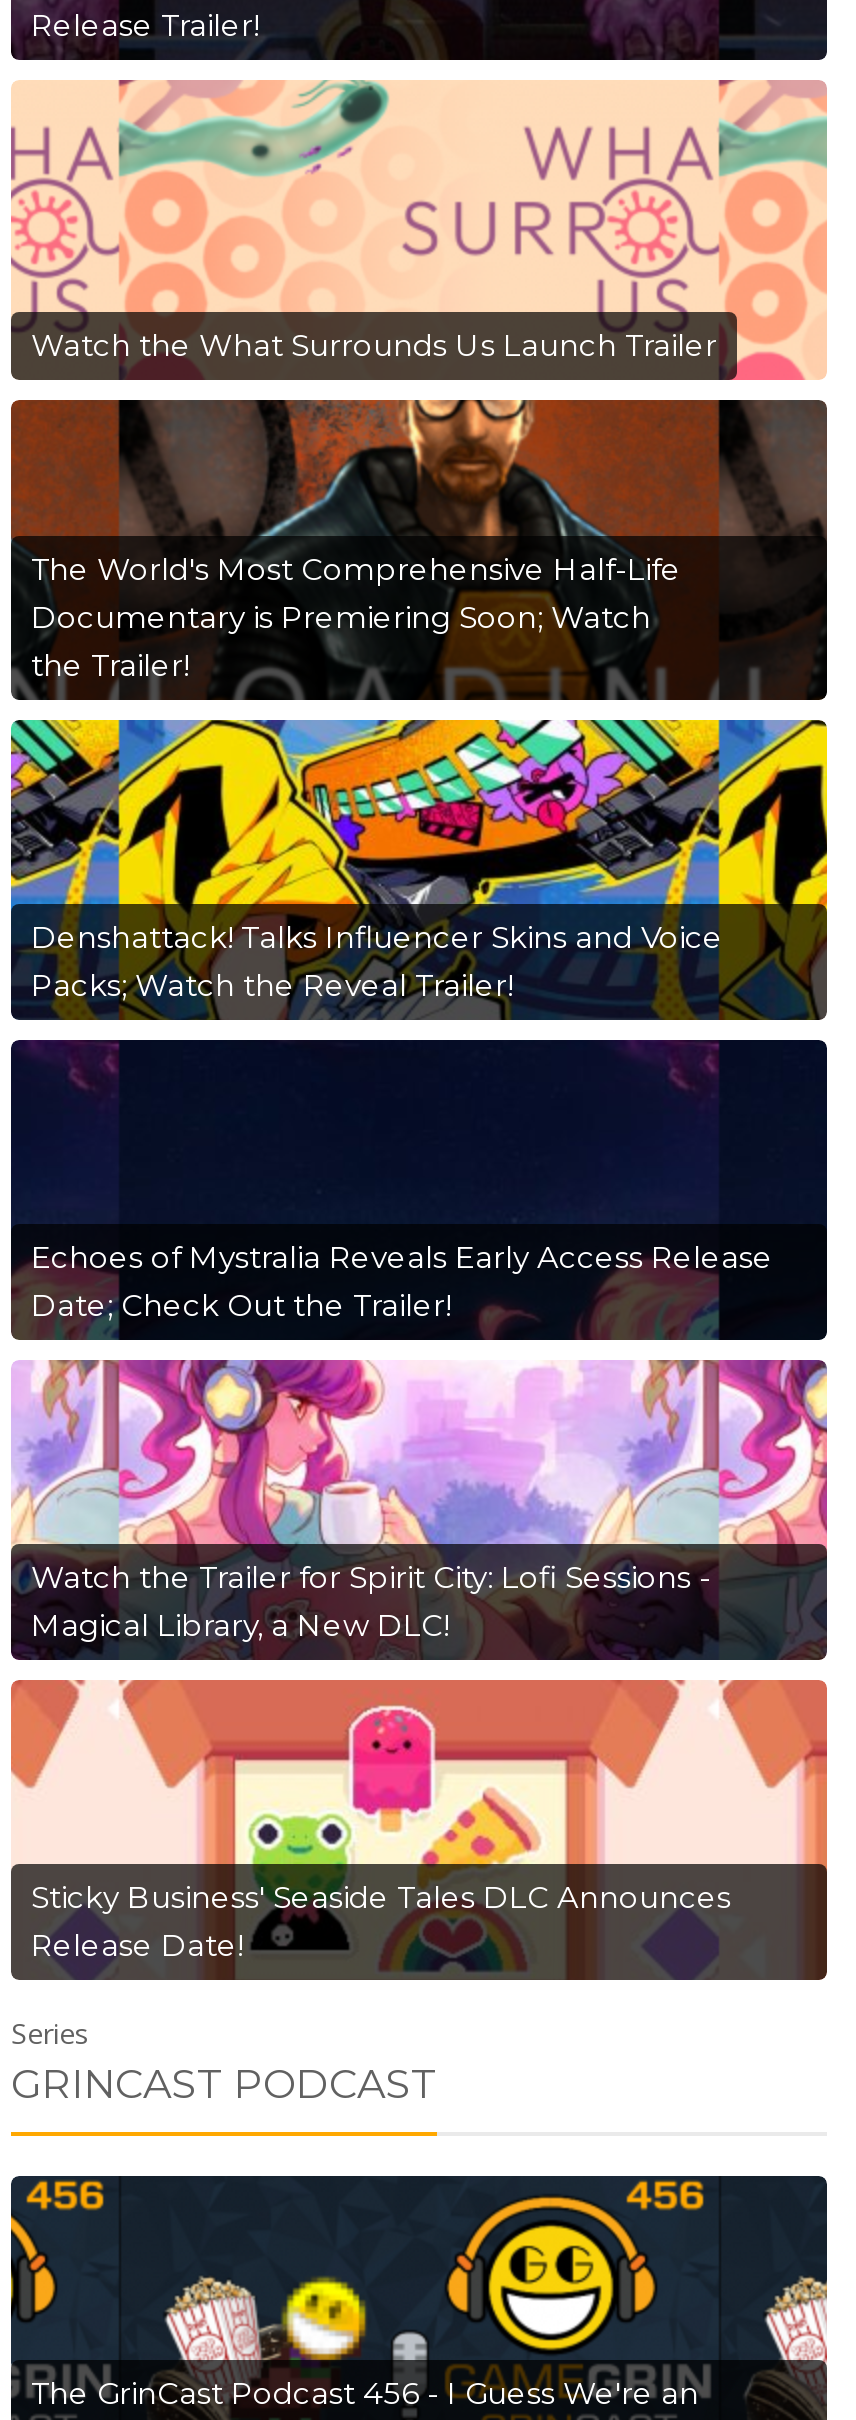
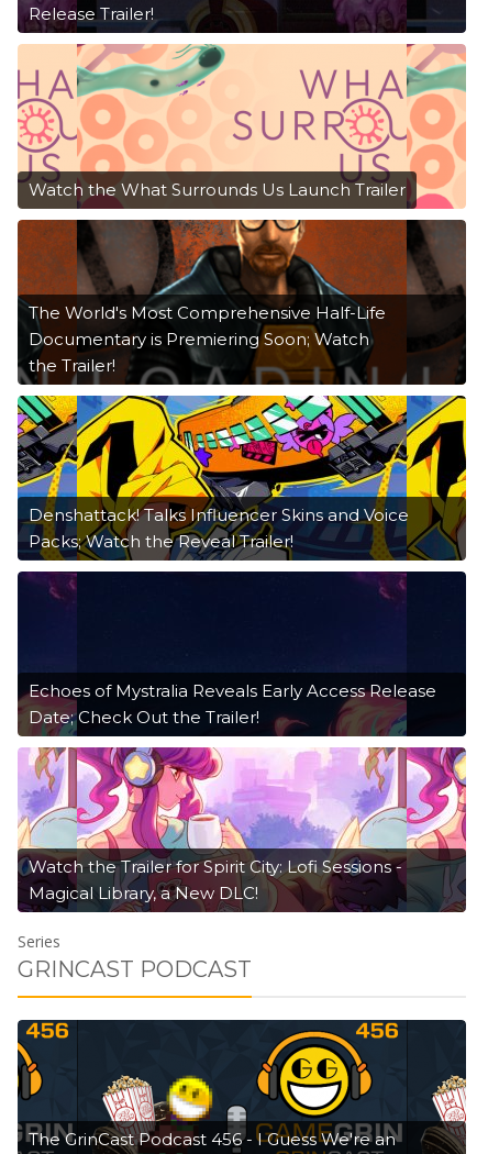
[9,1678,829,1980] [image] | Sticky Business' Seaside Tales DLC Announces | Release Date! -> none

